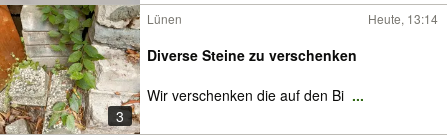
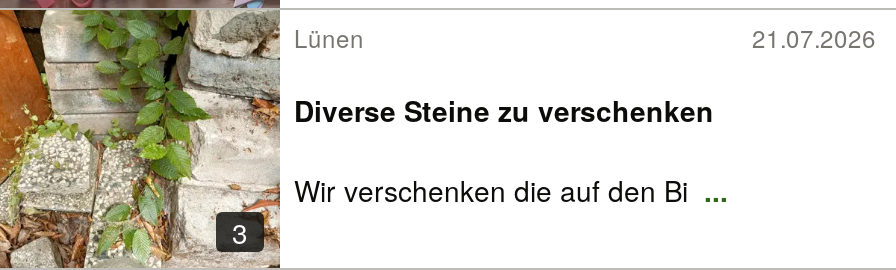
[368,10,438,27] Heute, 13:14 -> [752,20,876,54] 21.07.2026

